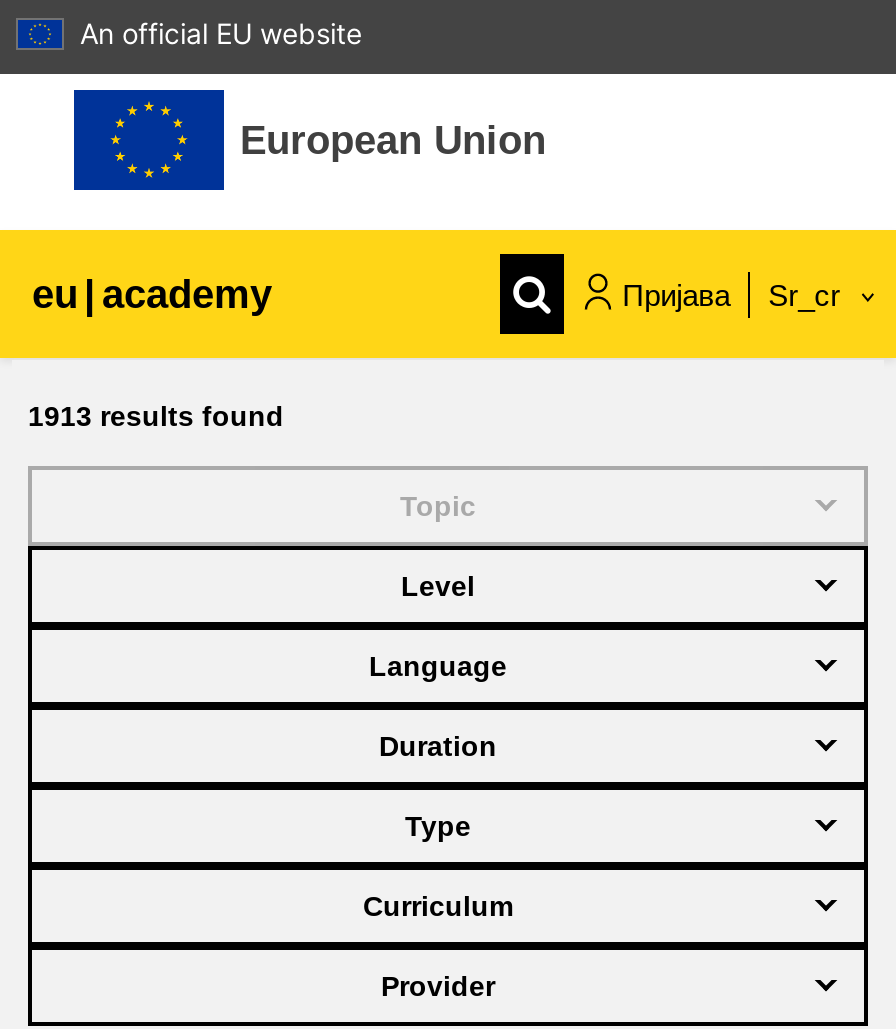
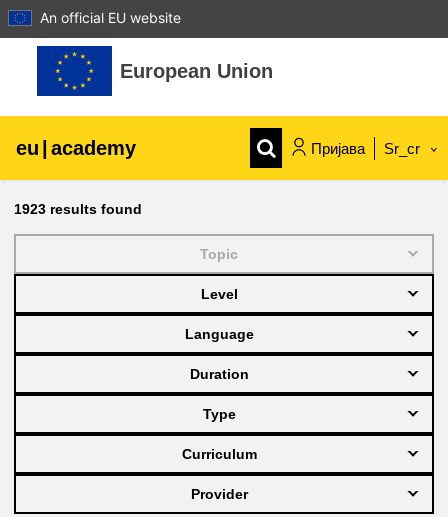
[28,400,284,432] 1913 results found -> [14,201,142,217] 1923 results found

